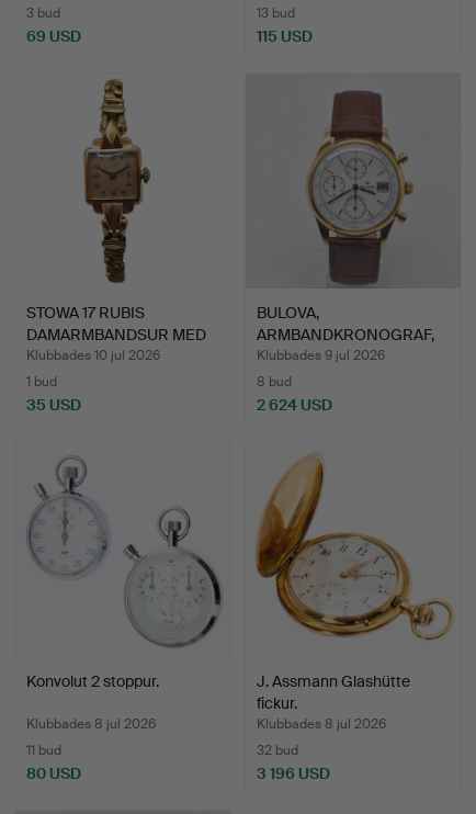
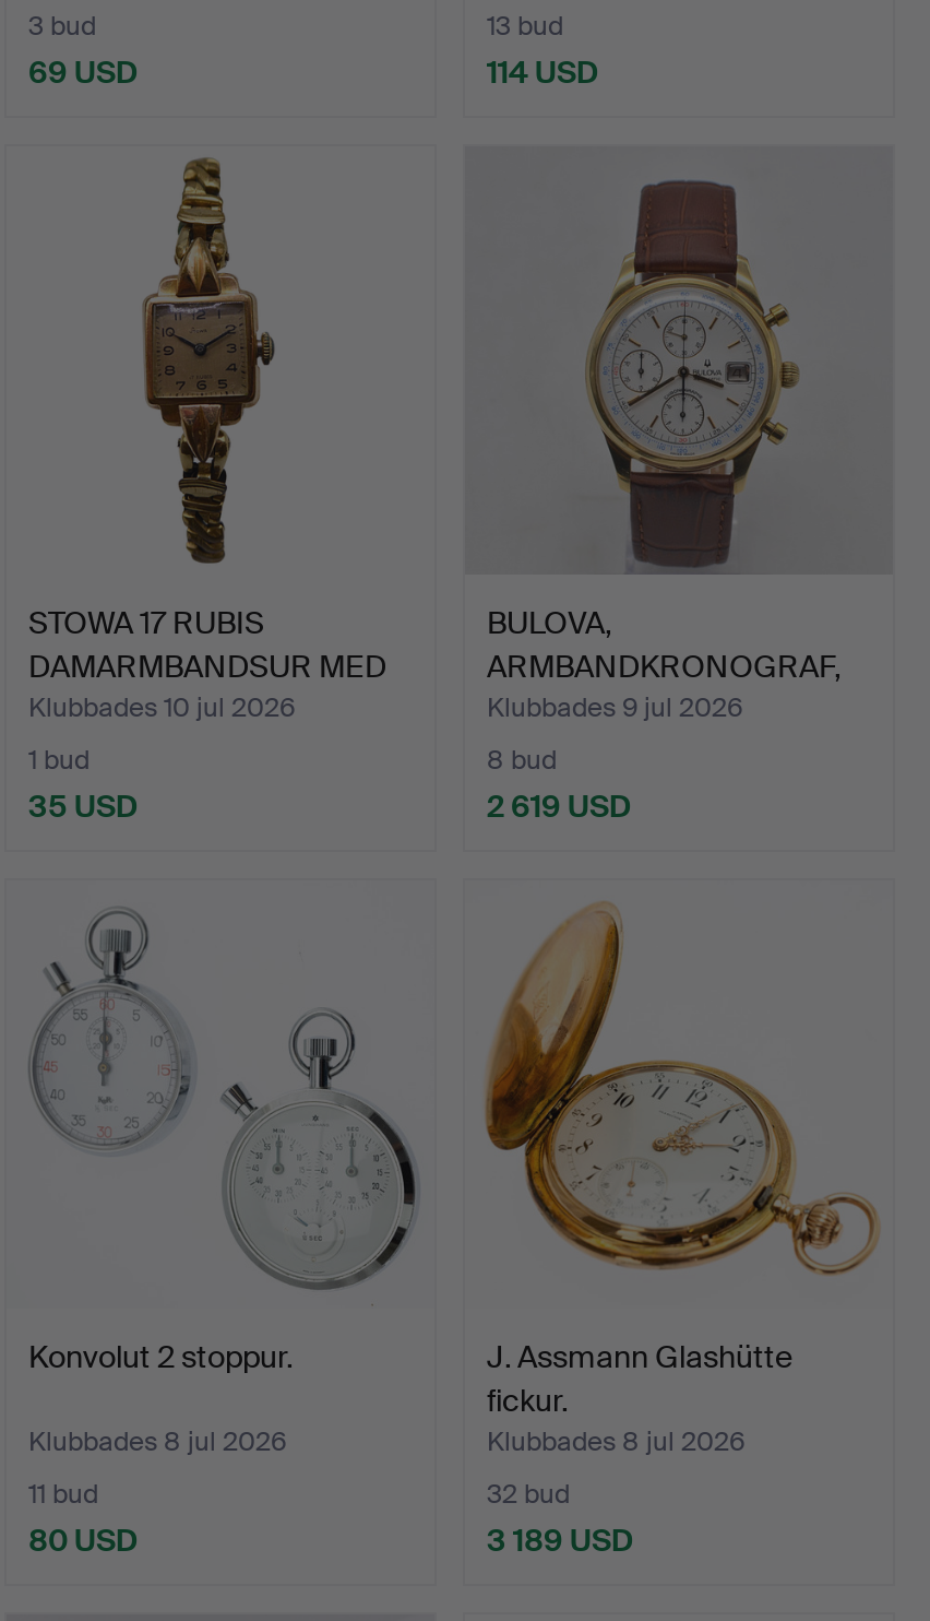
[257,26,313,46] 115 USD -> [487,52,598,92] 114 USD
[257,395,332,415] 2 624 USD -> [487,786,631,826] 2 619 USD
[257,763,330,783] 3 196 USD -> [487,1520,633,1560] 3 189 USD

